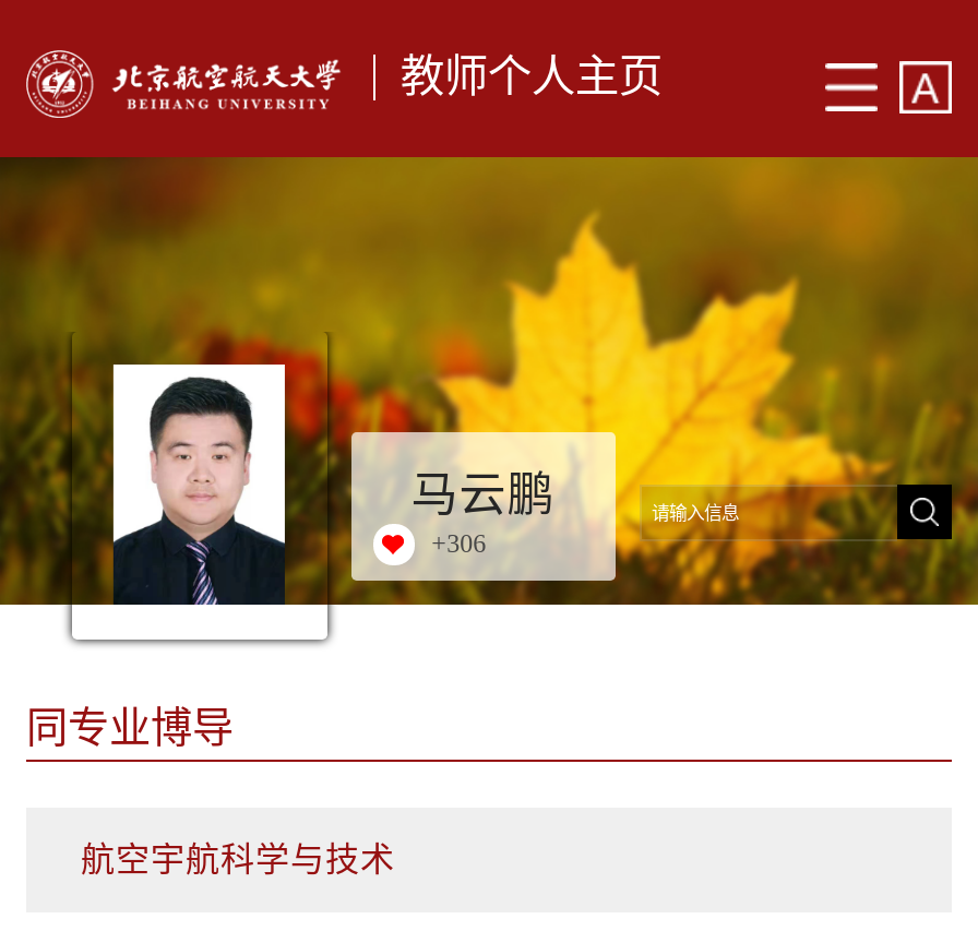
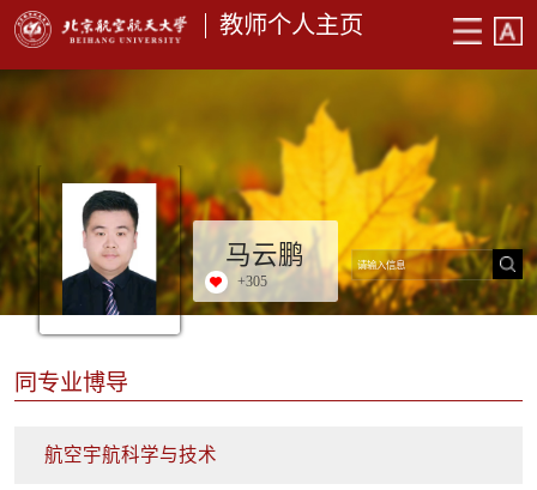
[431,528,486,559] +306 -> [237,273,267,290] +305

